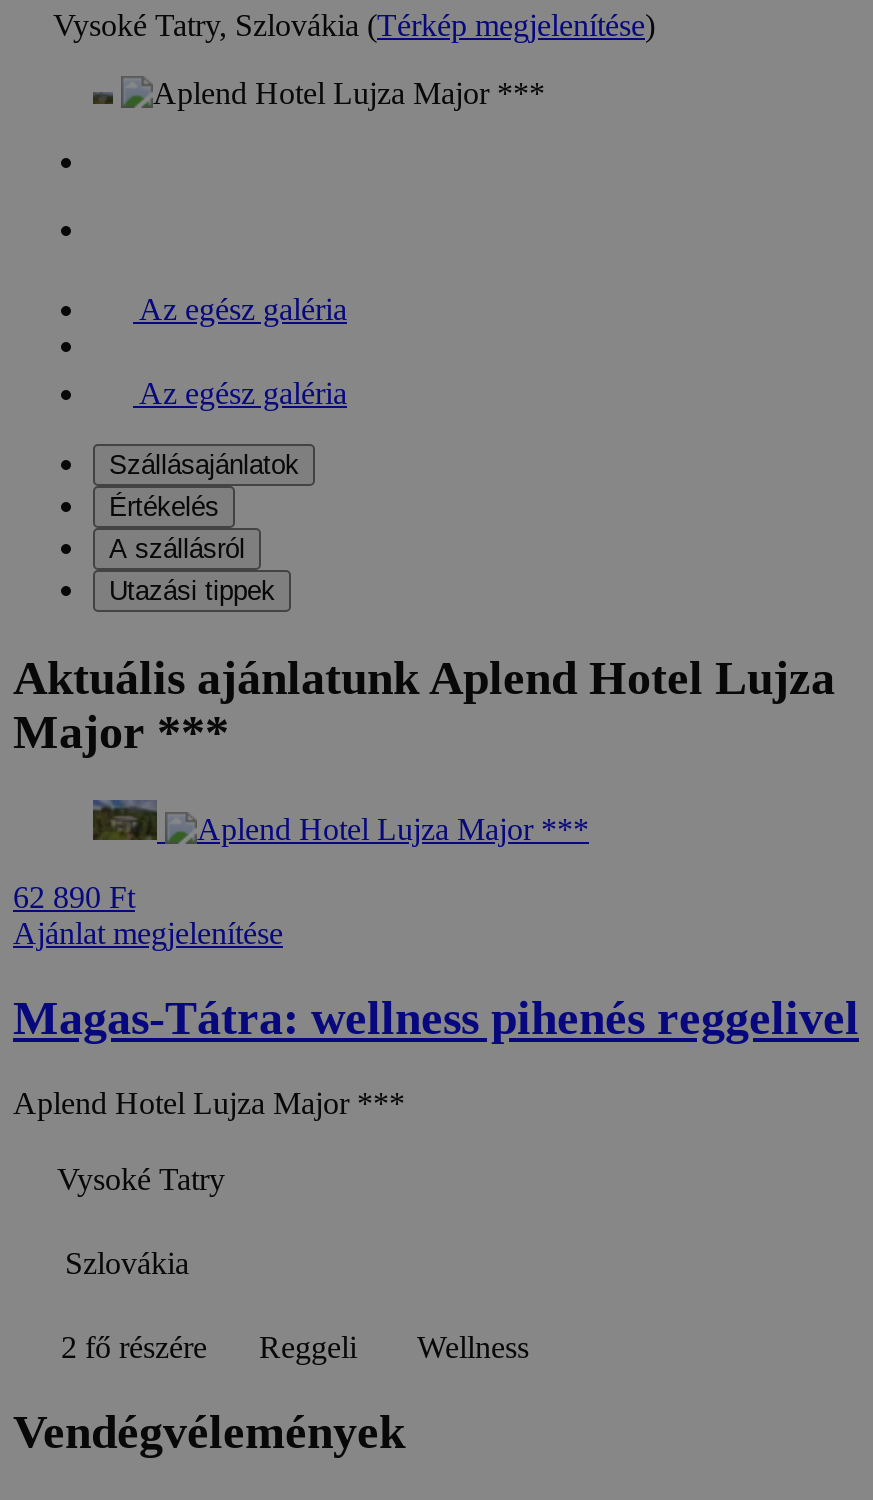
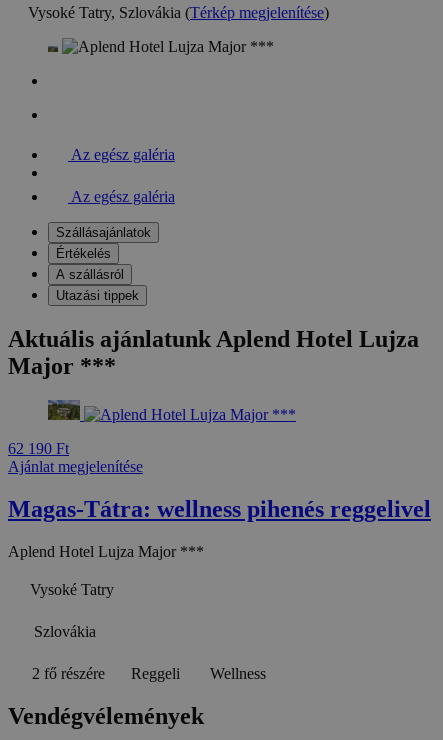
[13,880,135,914] 62 890 Ft -> [8,440,69,457] 62 190 Ft

